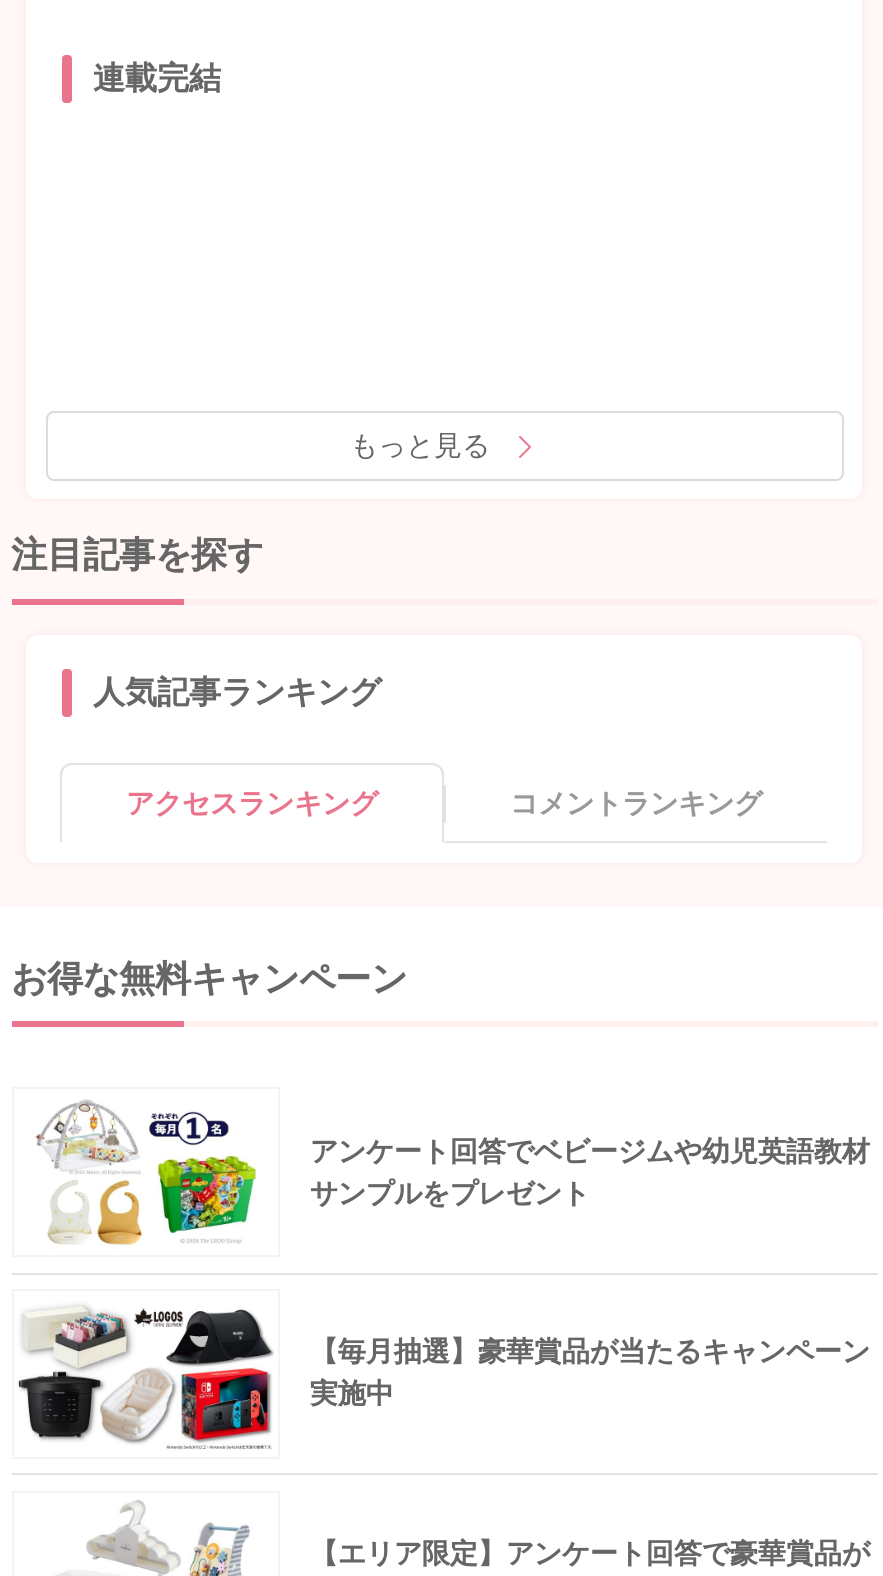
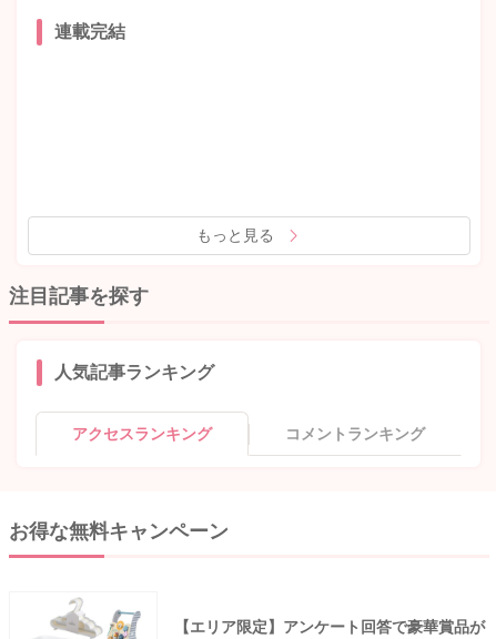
[34,1099,870,1247] [image] | アンケート回答でベビージムや幼児英語教材 | サンプルをプレゼント -> none
[18,1309,870,1451] [image] | 【毎月抽選】豪華賞品が当たるキャンペーン | 実施中 -> none

